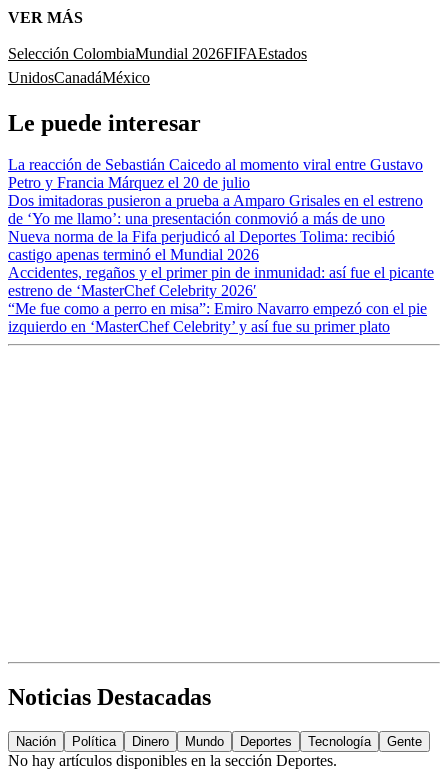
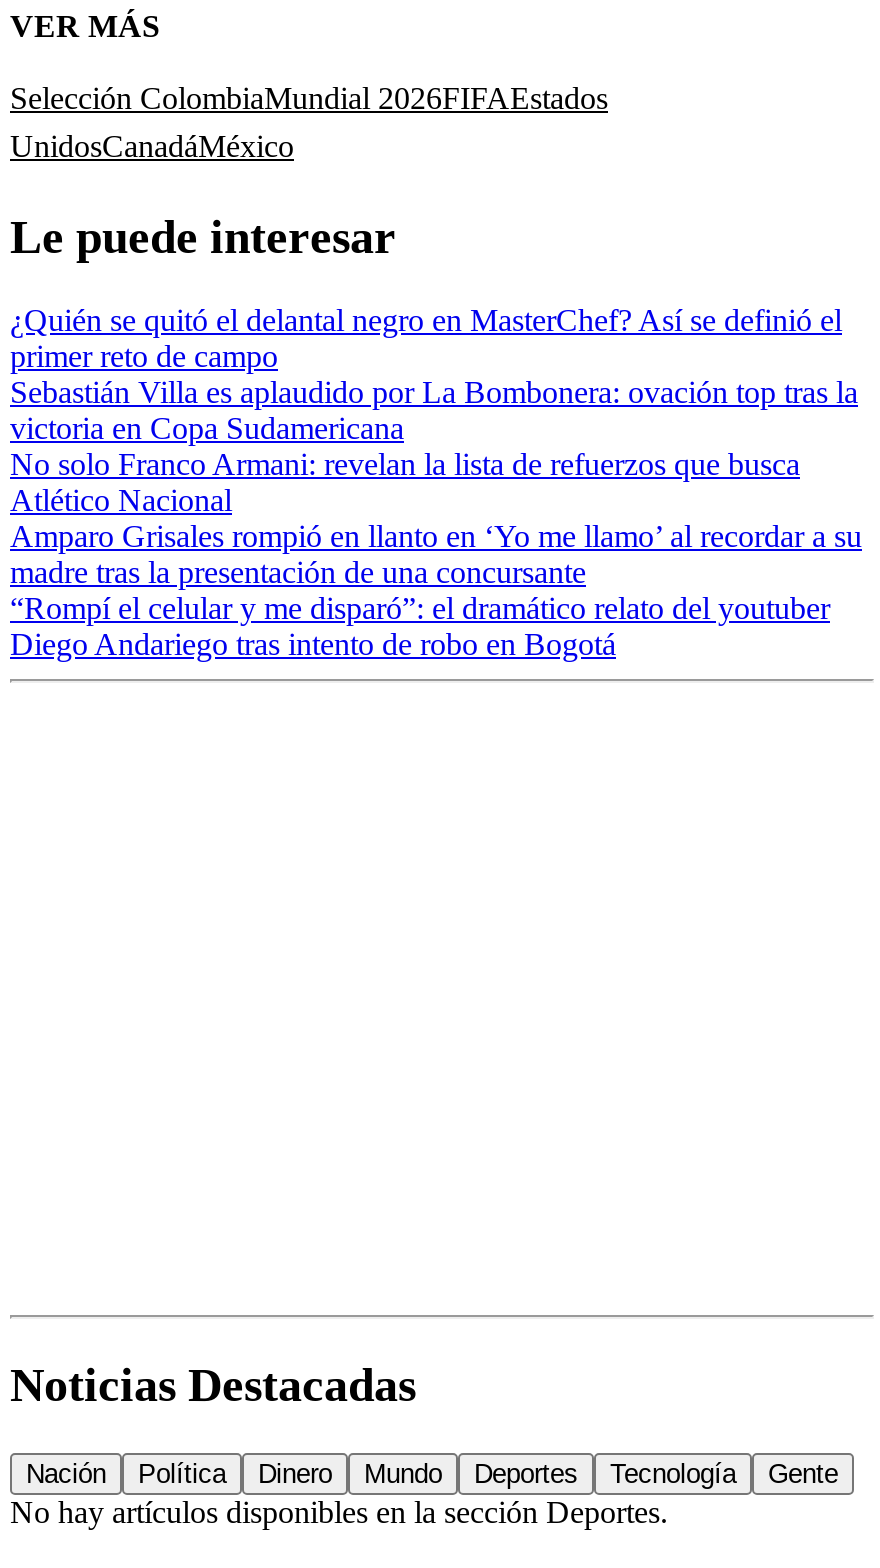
[8,156,434,335] La reacción de Sebastián Caicedo al momento viral entre Gustavo | Petro y Francia Márquez el 20 de julio | Dos imitadoras pusieron a prueba a Amparo Grisales en el estreno | de ‘Yo me llamo’: una presentación conmovió a más de uno | Nueva norma de la Fifa perjudicó al Deportes Tolima: recibió | castigo apenas terminó el Mundial 2026 | Accidentes, regaños y el primer pin de inmunidad: así fue el picante | estreno de ‘MasterChef Celebrity 2026′ | “Me fue como a perro en misa”: Emiro Navarro empezó con el pie | izquierdo en ‘MasterChef Celebrity’ y así fue su primer plato -> [10,304,862,662] ¿Quién se quitó el delantal negro en MasterChef? Así se definió el | primer reto de campo | Sebastián Villa es aplaudido por La Bombonera: ovación top tras la | victoria en Copa Sudamericana | No solo Franco Armani: revelan la lista de refuerzos que busca | Atlético Nacional | Amparo Grisales rompió en llanto en ‘Yo me llamo’ al recordar a su | madre tras la presentación de una concursante | “Rompí el celular y me disparó”: el dramático relato del youtuber | Diego Andariego tras intento de robo en Bogotá

